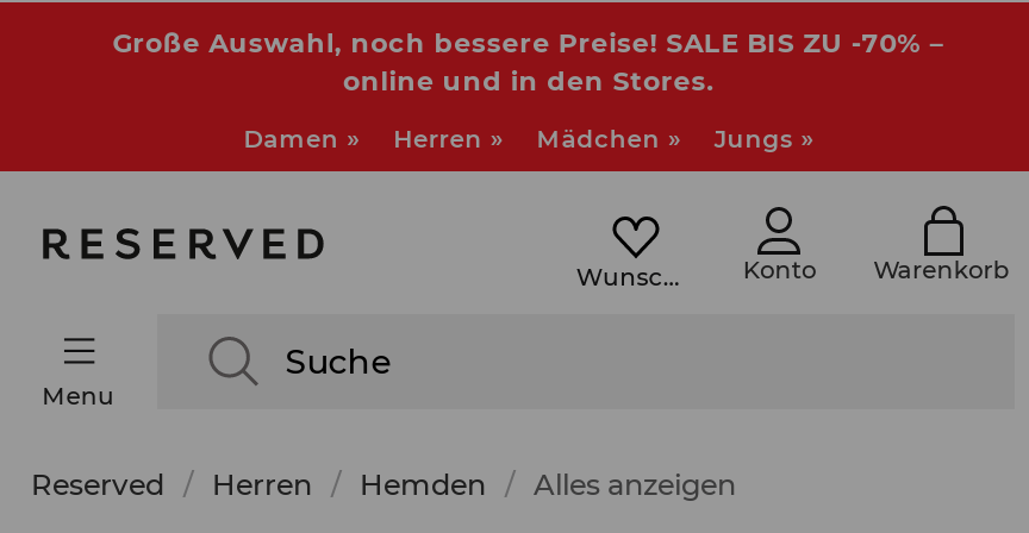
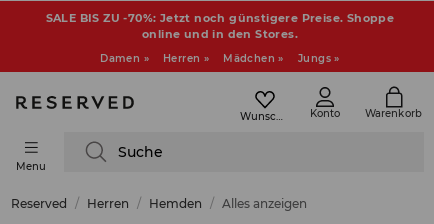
[112,26,945,59] Große Auswahl, noch bessere Preise! SALE BIS ZU -70% – -> [46,11,394,25] SALE BIS ZU -70%: Jetzt noch günstigere Preise. Shoppe

